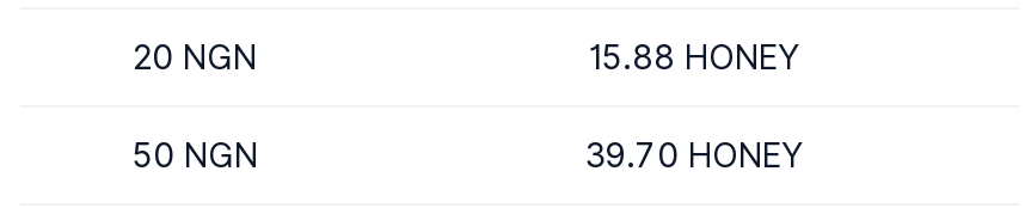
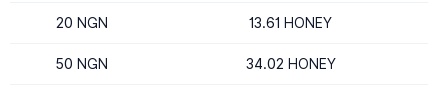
[589,36,799,77] 15.88 HONEY -> [249,14,332,31] 13.61 HONEY
[585,134,803,175] 39.70 HONEY -> [245,55,335,72] 34.02 HONEY

